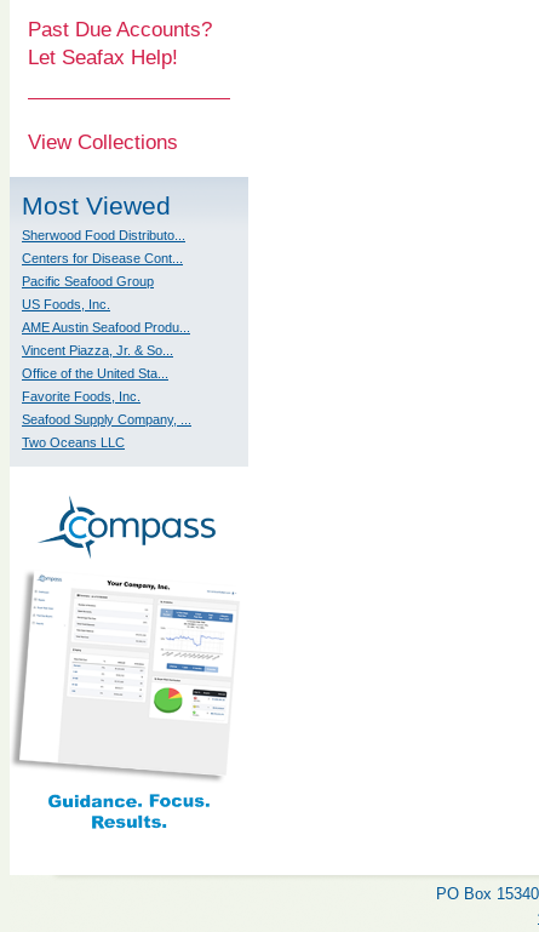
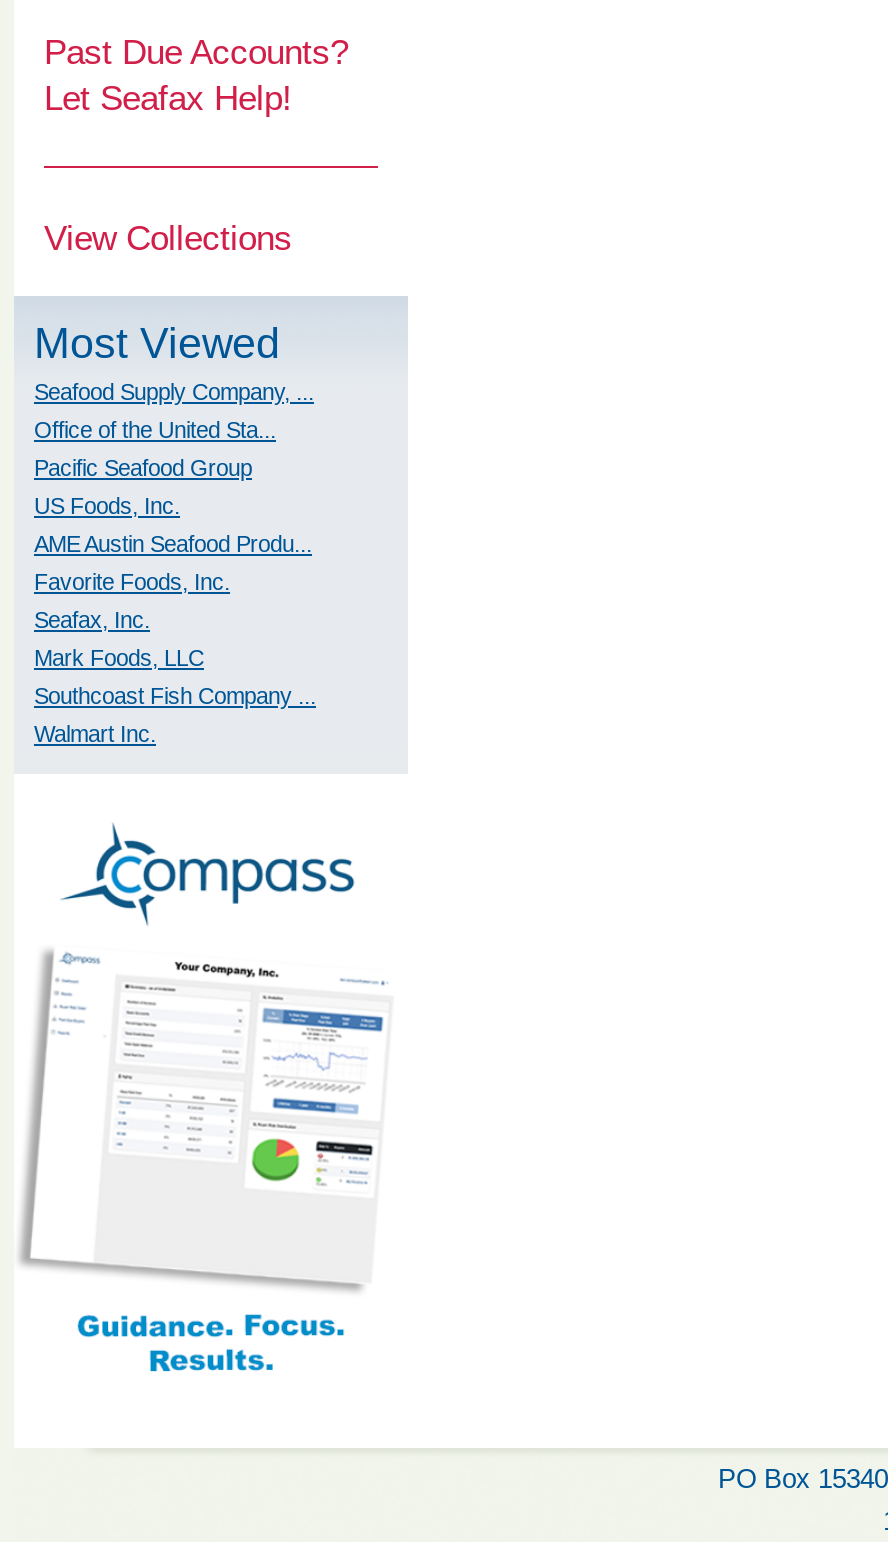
[22,228,185,242] Sherwood Food Distributo... -> none
[22,251,183,265] Centers for Disease Cont... -> none
[22,343,173,358] Vincent Piazza, Jr. & So... -> none
moved [22,366,168,381] -> [34,418,276,442]: Office of the United Sta...
moved [22,389,141,404] -> [34,570,230,594]: Favorite Foods, Inc.
moved [22,412,191,427] -> [34,380,314,404]: Seafood Supply Company, ...
[22,435,125,450] Two Oceans LLC -> [34,608,316,746] Seafax, Inc. | Mark Foods, LLC | Southcoast Fish Company ... | Walmart Inc.

